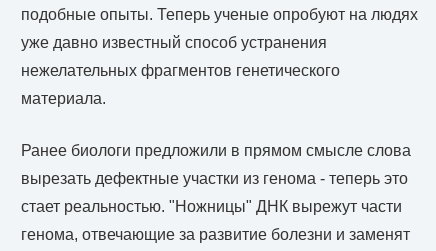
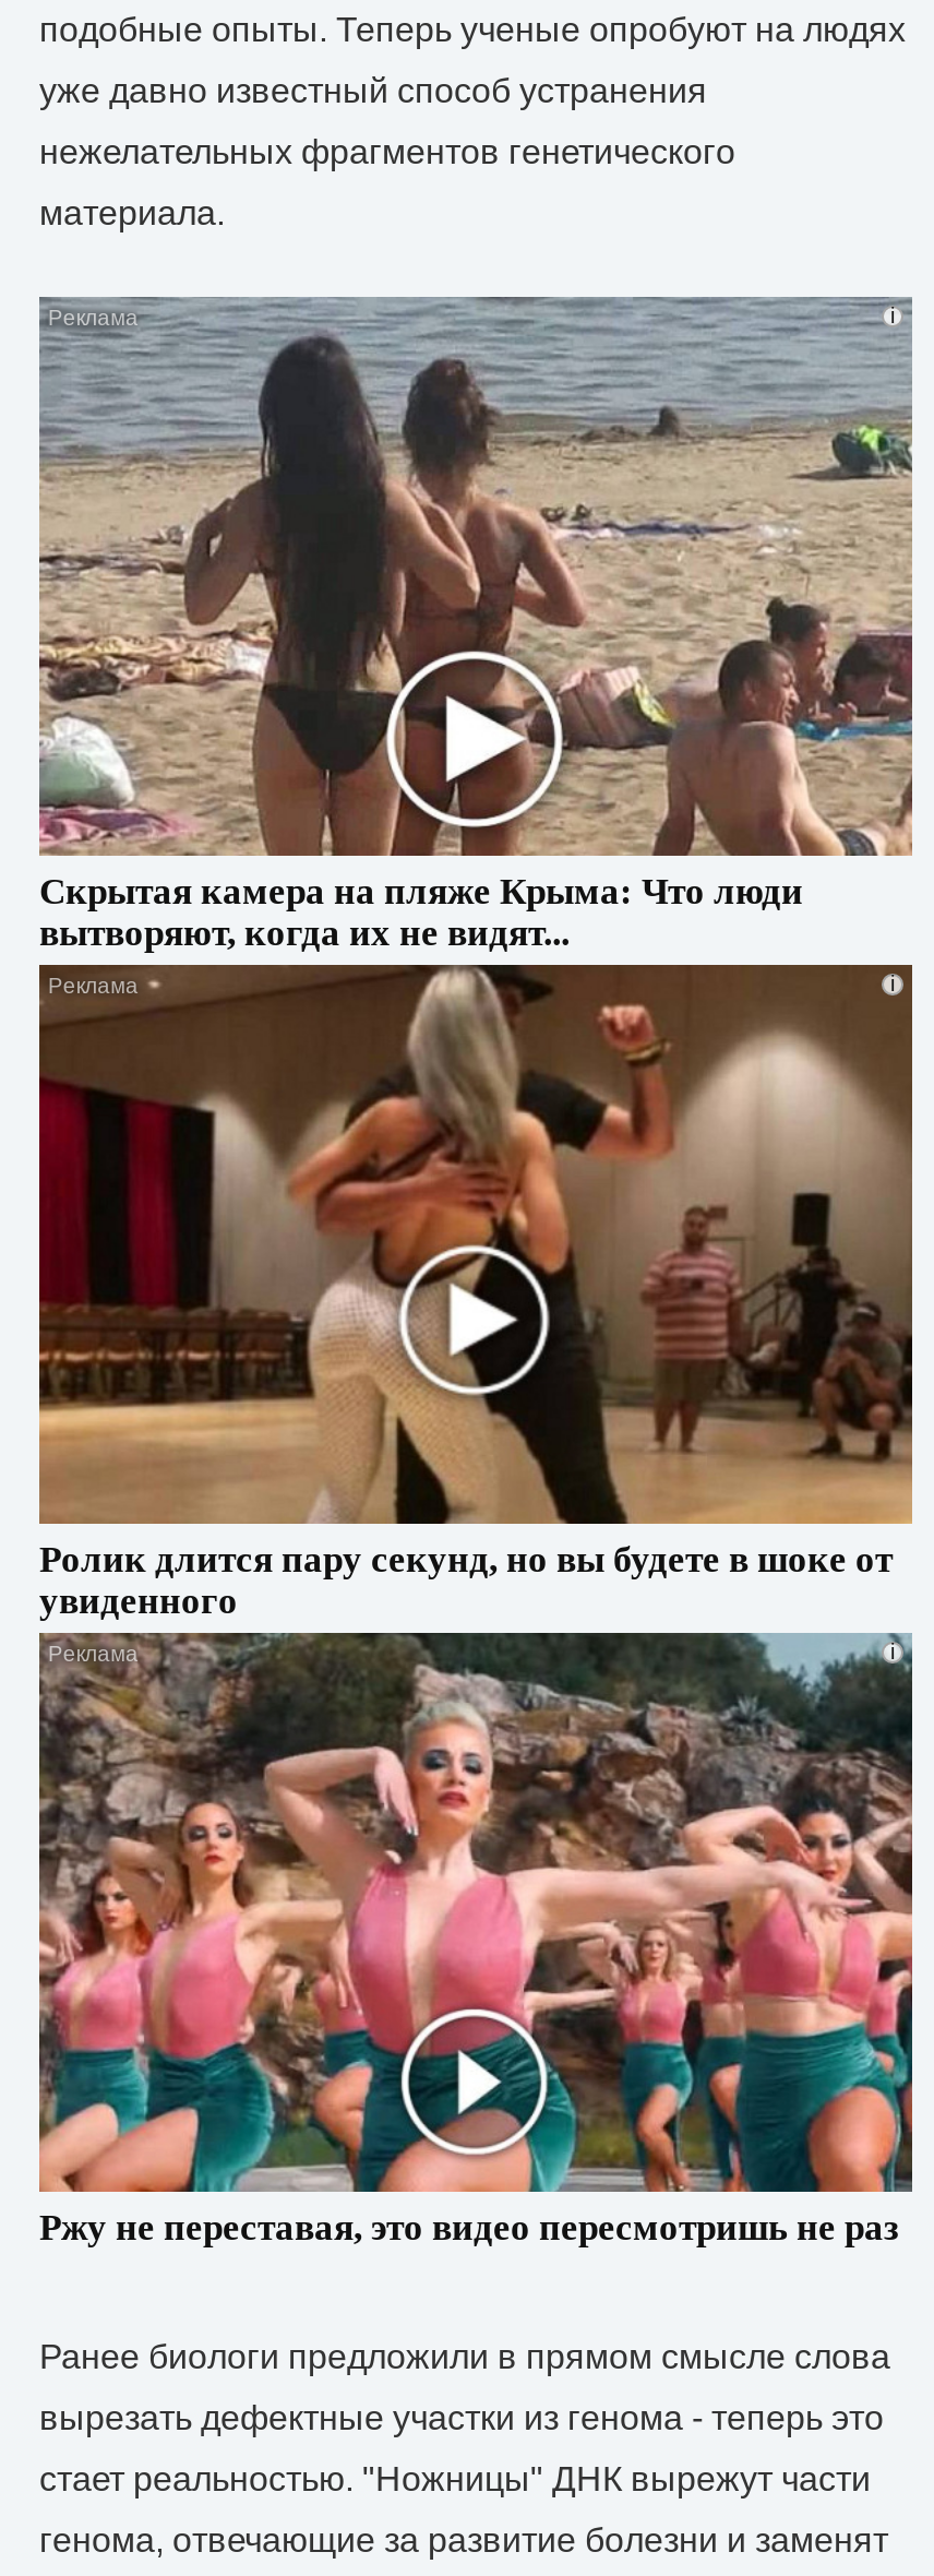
none -> [37,295,914,954] [image] | Скрытая камера на пляже Крыма: Что люди | вытворяют, когда их не видят...
none -> [37,963,914,1622] [image] | Ролик длится пару секунд, но вы будете в шоке от | увиденного
none -> [37,1631,914,2248] [image] | Ржу не переставая, это видео пересмотришь не раз

